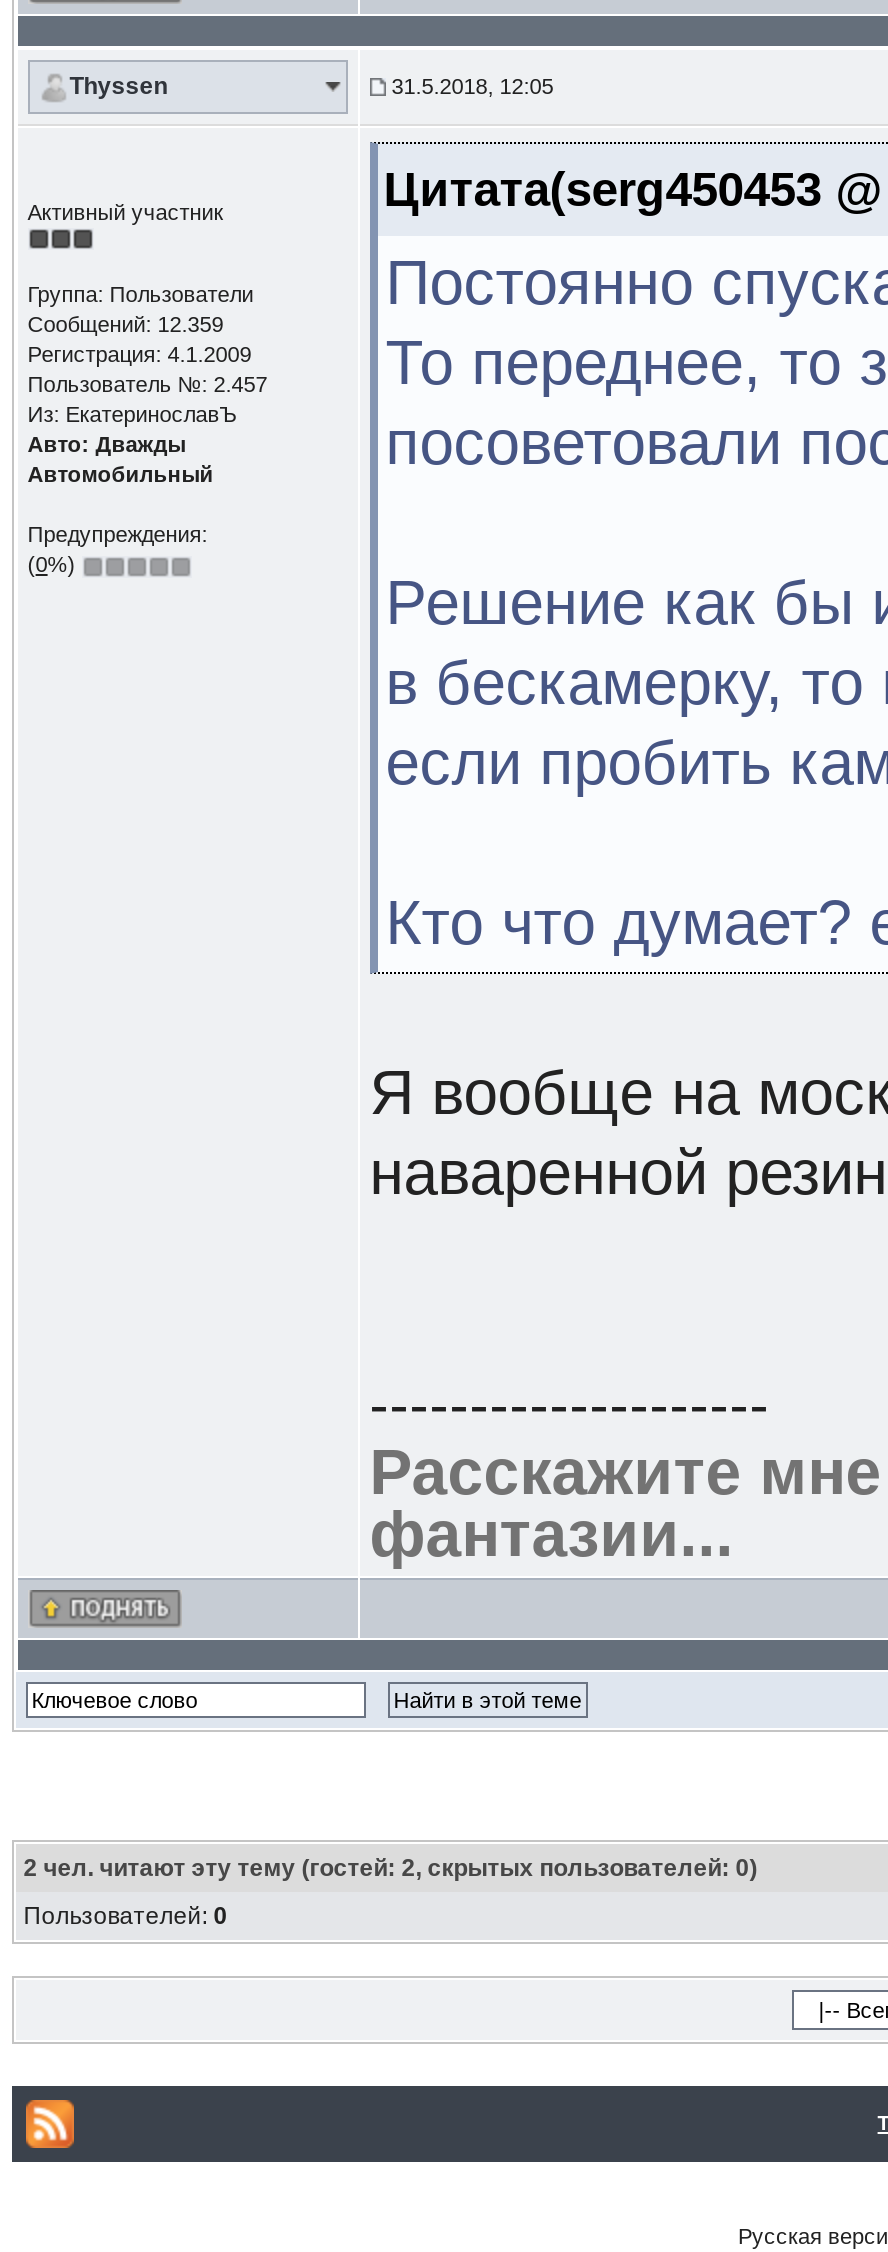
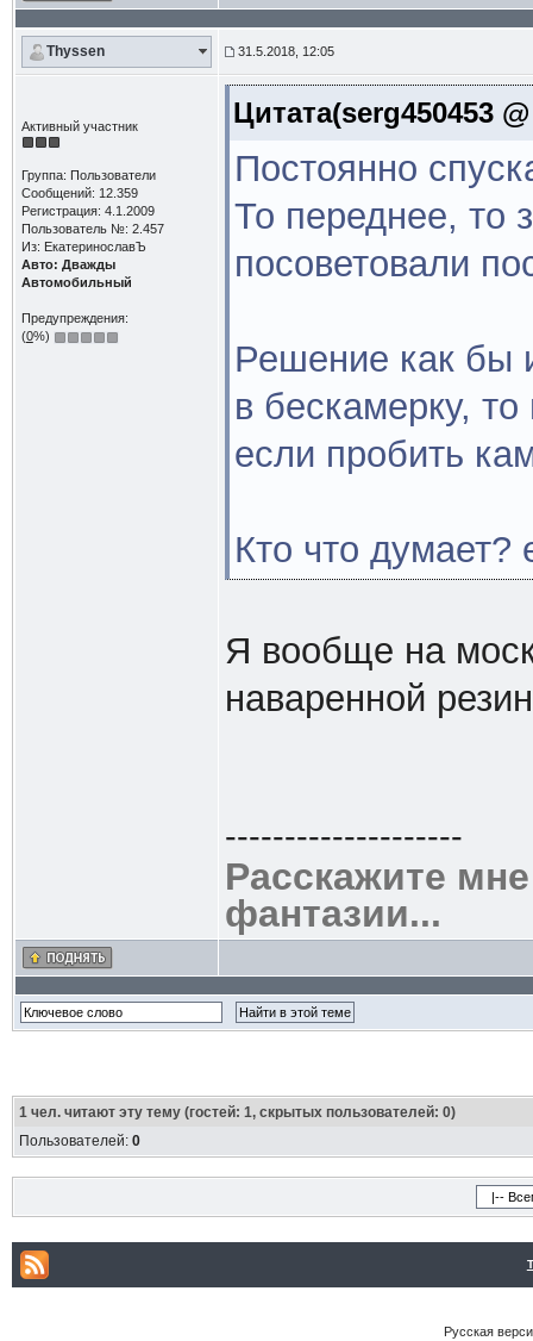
[24,1854,758,1882] 2 чел. читают эту тему (гостей: 2, скрытых пользователей: 0) -> [19,1104,455,1121] 1 чел. читают эту тему (гостей: 1, скрытых пользователей: 0)

